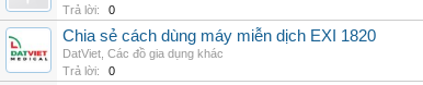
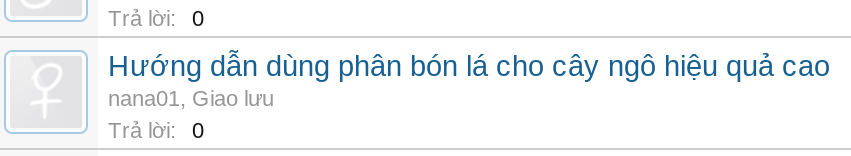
[8,31,47,70] [image] -> none
[62,27,376,60] Chia sẻ cách dùng máy miễn dịch EXI 1820 | DatViet, Các đồ gia dụng khác -> [108,50,830,110] Hướng dẫn dùng phân bón lá cho cây ngô hiệu quả cao | nana01, Giao lưu

